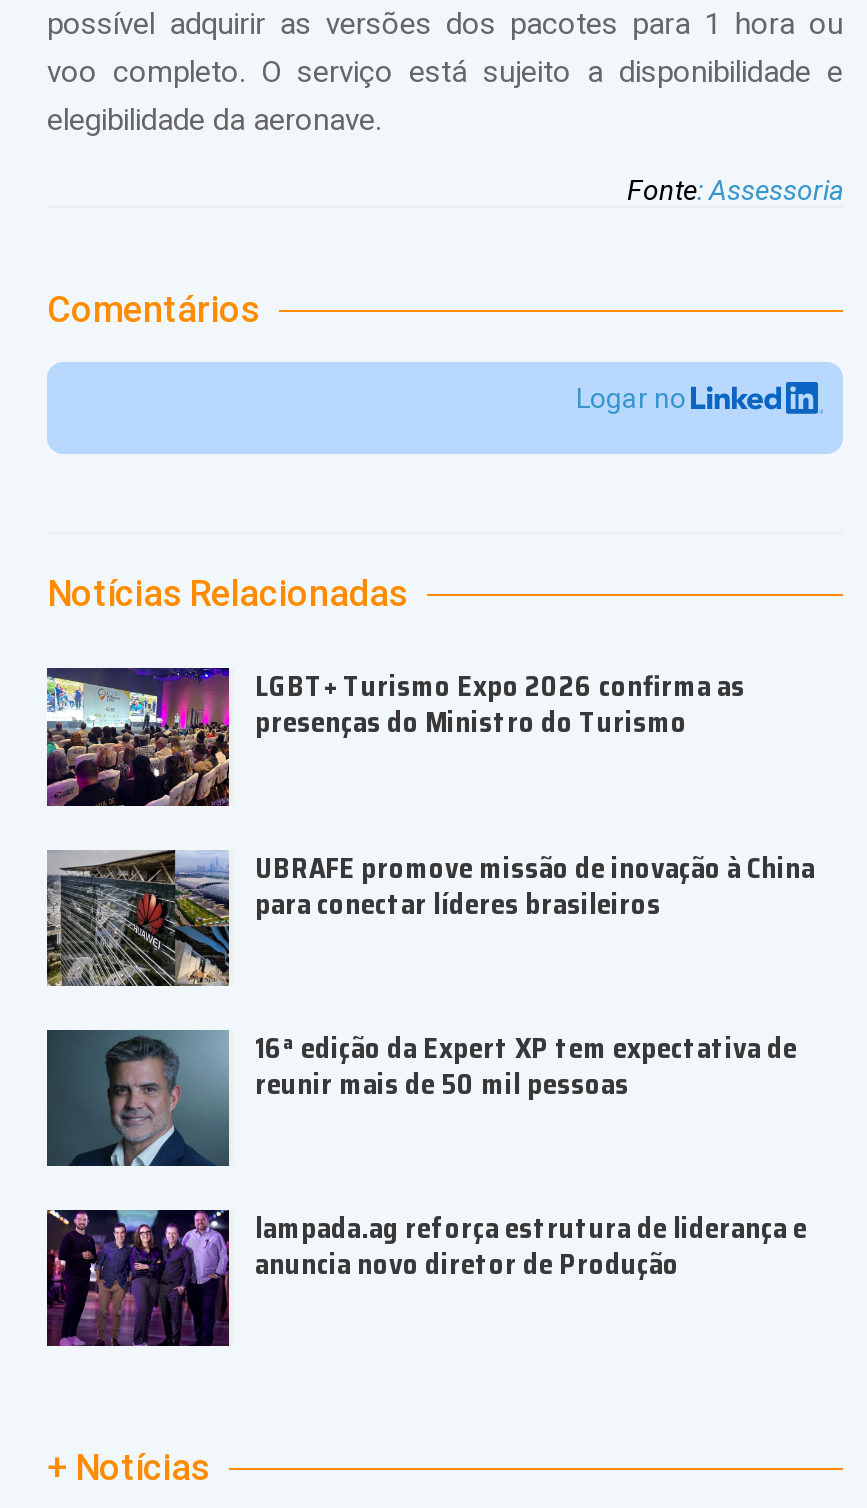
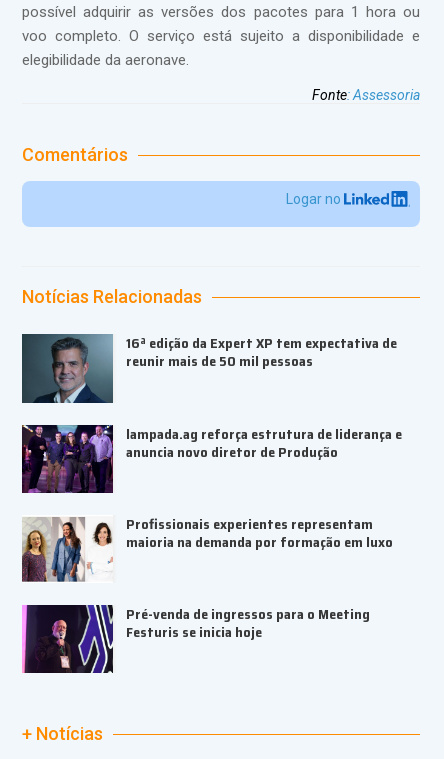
[45,665,815,925] [image] | LGBT+ Turismo Expo 2026 confirma as | presenças do Ministro do Turismo | UBRAFE promove missão de inovação à China | para conectar líderes brasileiros -> none
[45,848,229,988] [image] -> none
moved [73,1026,807,1286] -> [35,332,402,462]: [image] | 16ª edição da Expert XP tem expectativa de | reunir mais de 50 mil pessoas | lampada.ag reforça estrutura de liderança e | anuncia novo diretor de Produção
none -> [22,513,393,643] [image] | Profissionais experientes representam | maioria na demanda por formação em luxo | Pré-venda de ingressos para o Meeting | Festuris se inicia hoje
none -> [22,604,113,674] [image]

